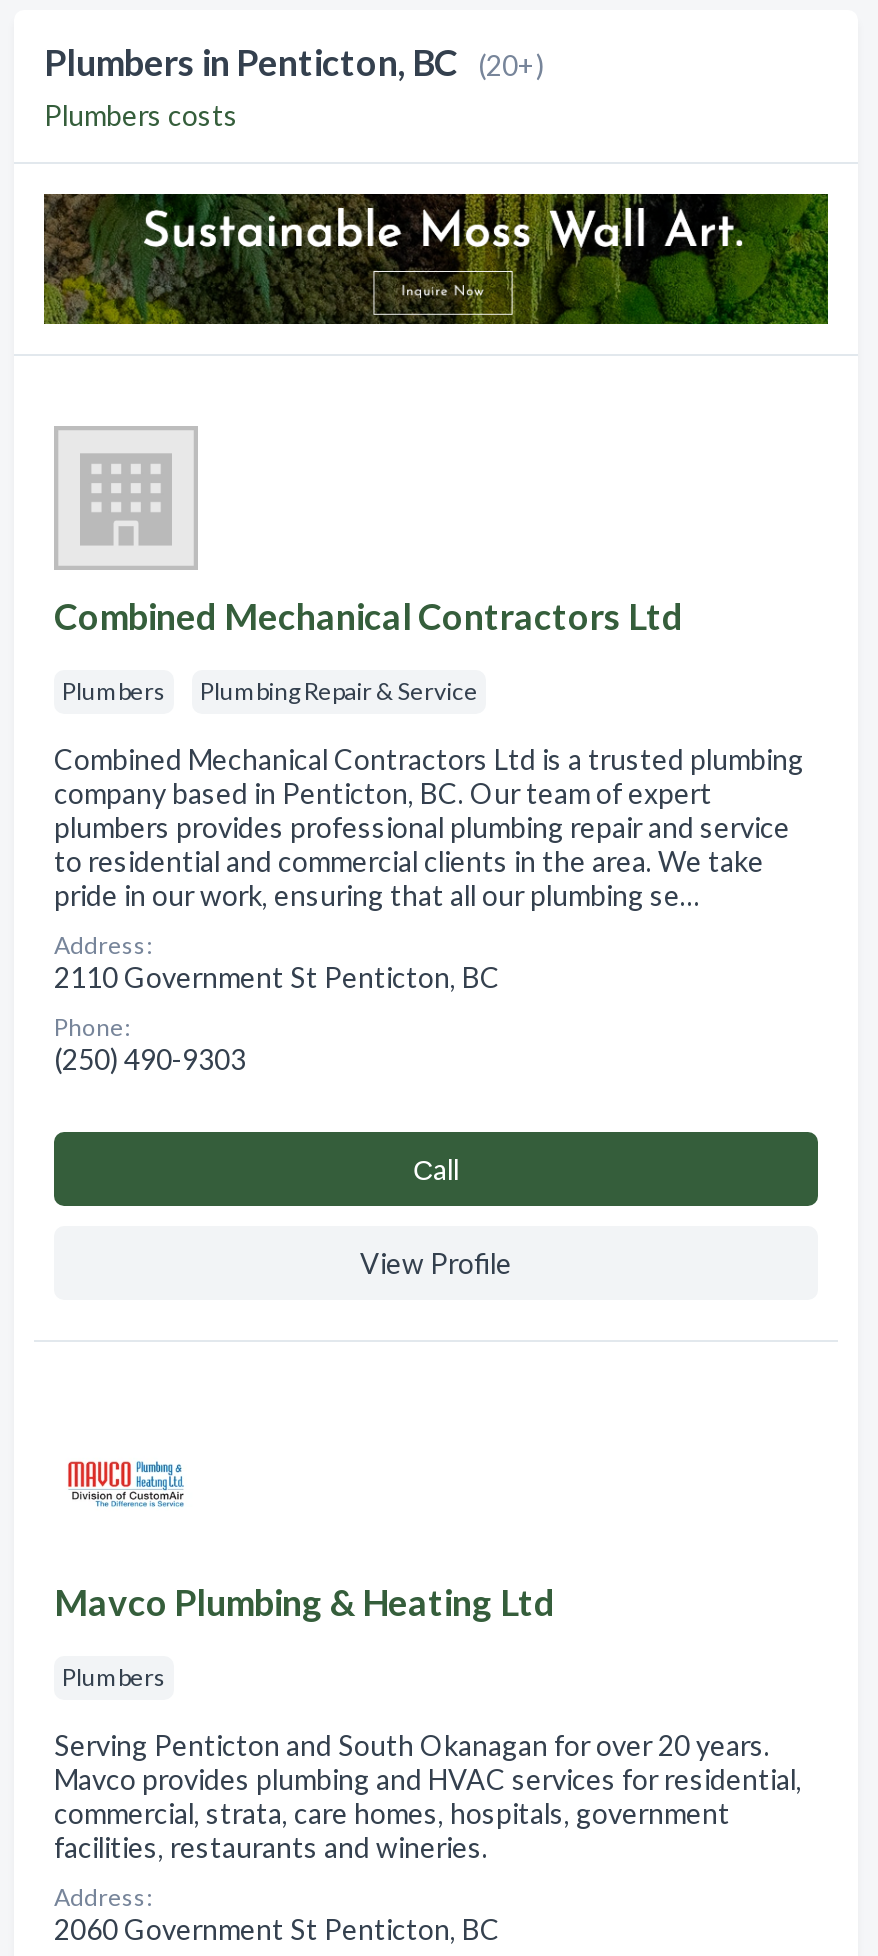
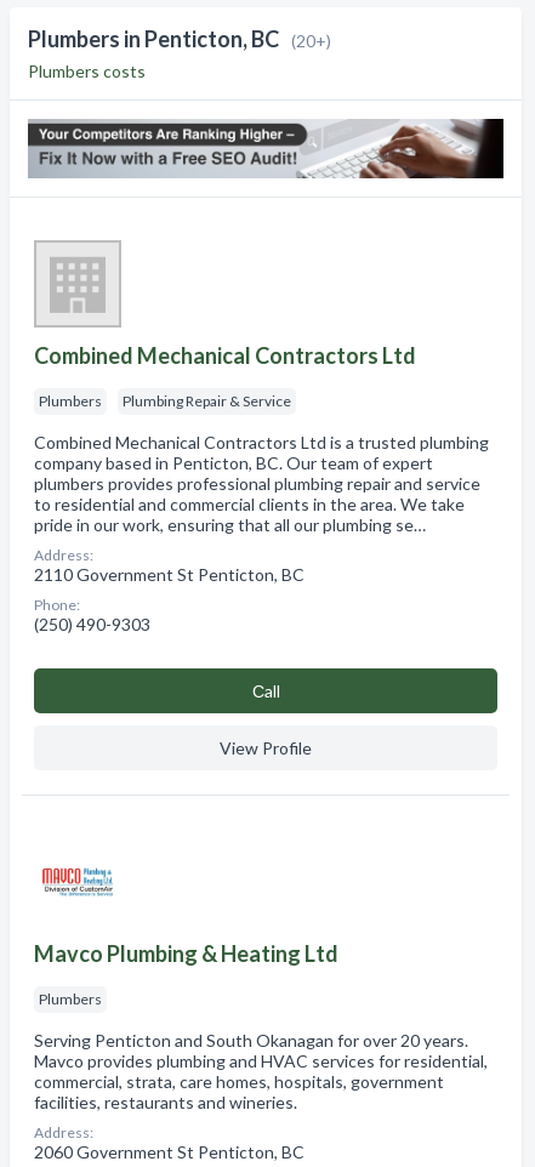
[44,192,830,326] [image] -> [27,118,503,180] [image]

